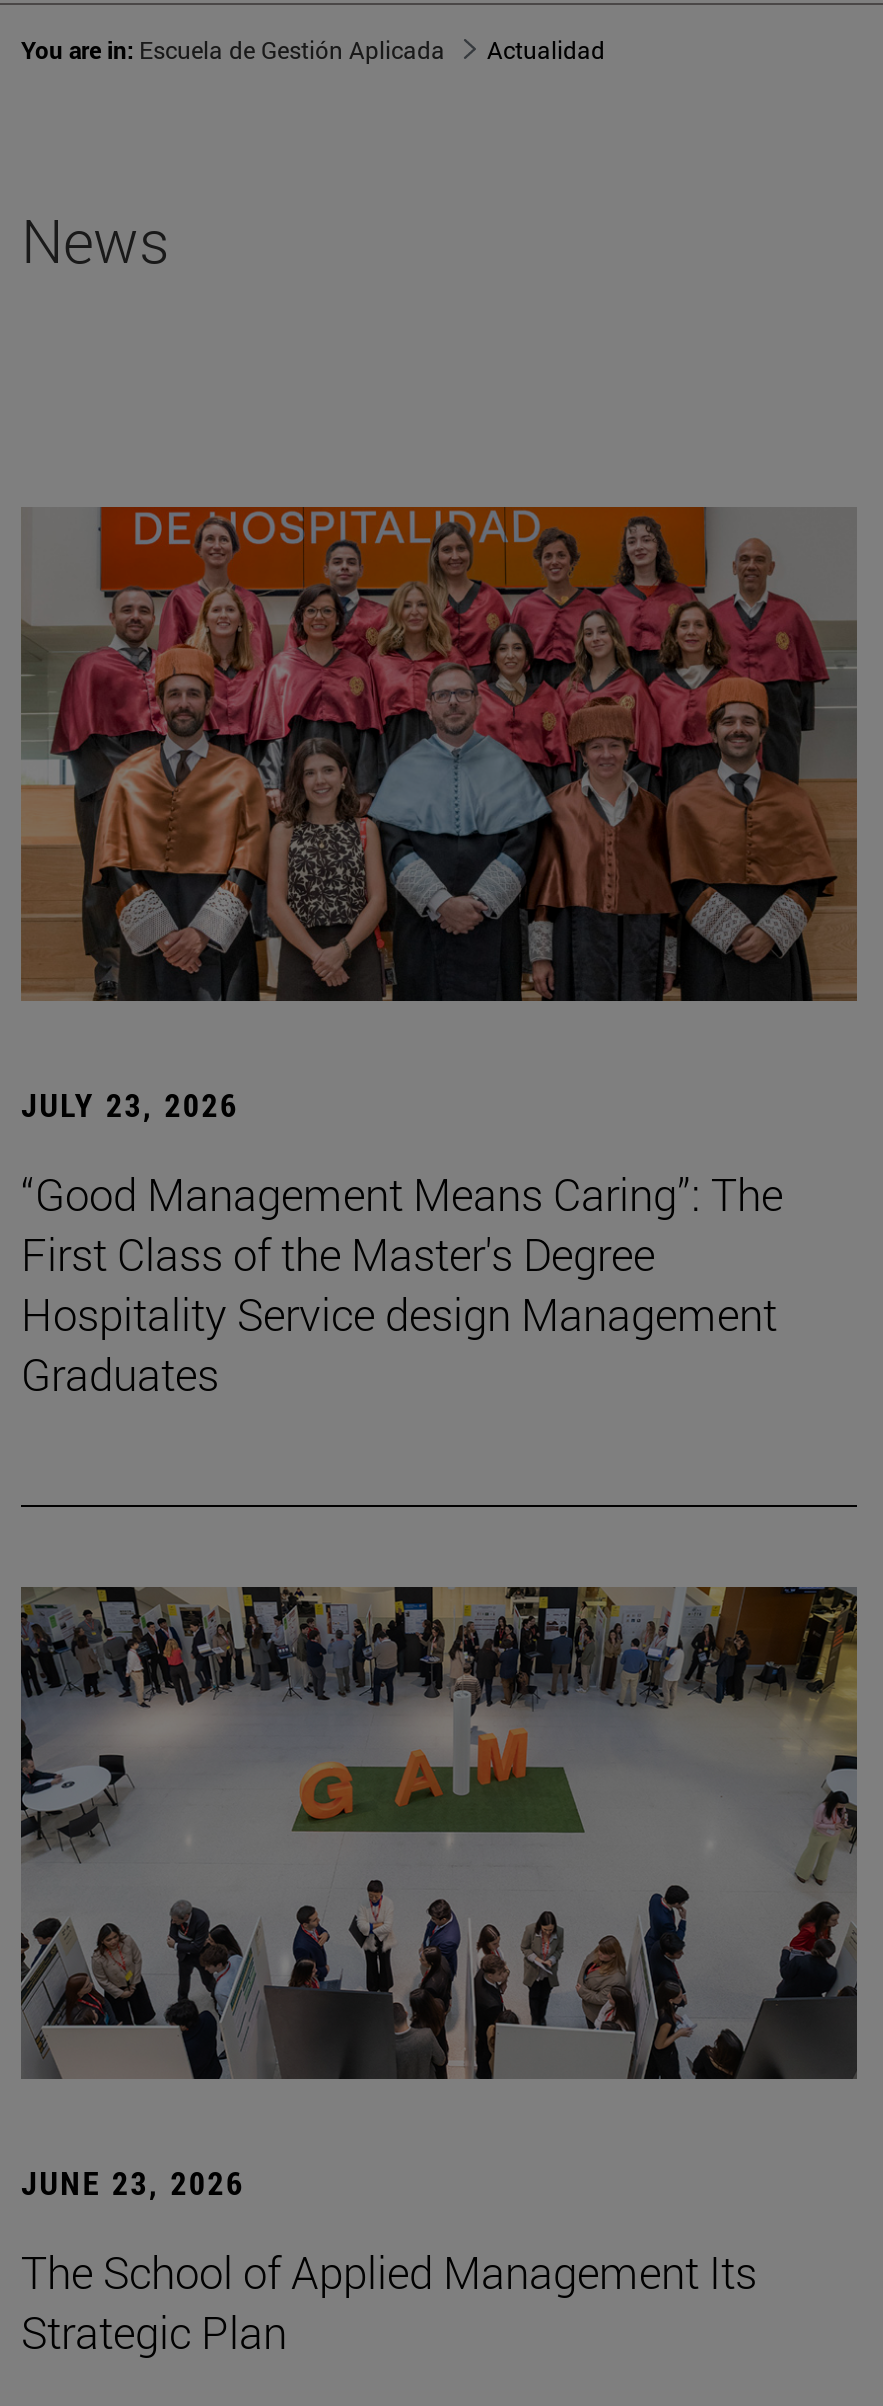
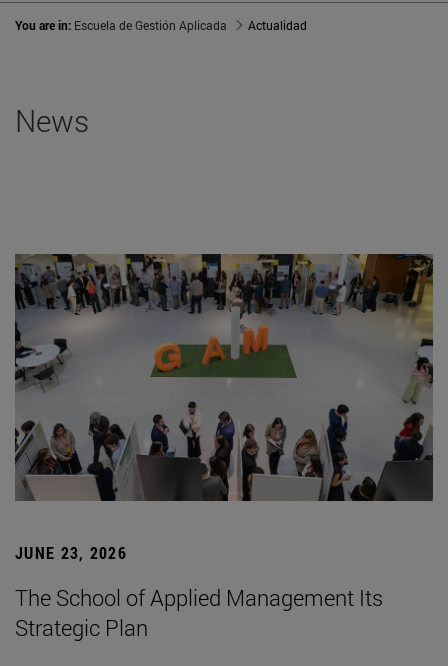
[19,505,859,1402] [image] | JULY 23, 2026 | “Good Management Means Caring”: The | First Class of the Master's Degree | Hospitality Service design Management | Graduates -> none

